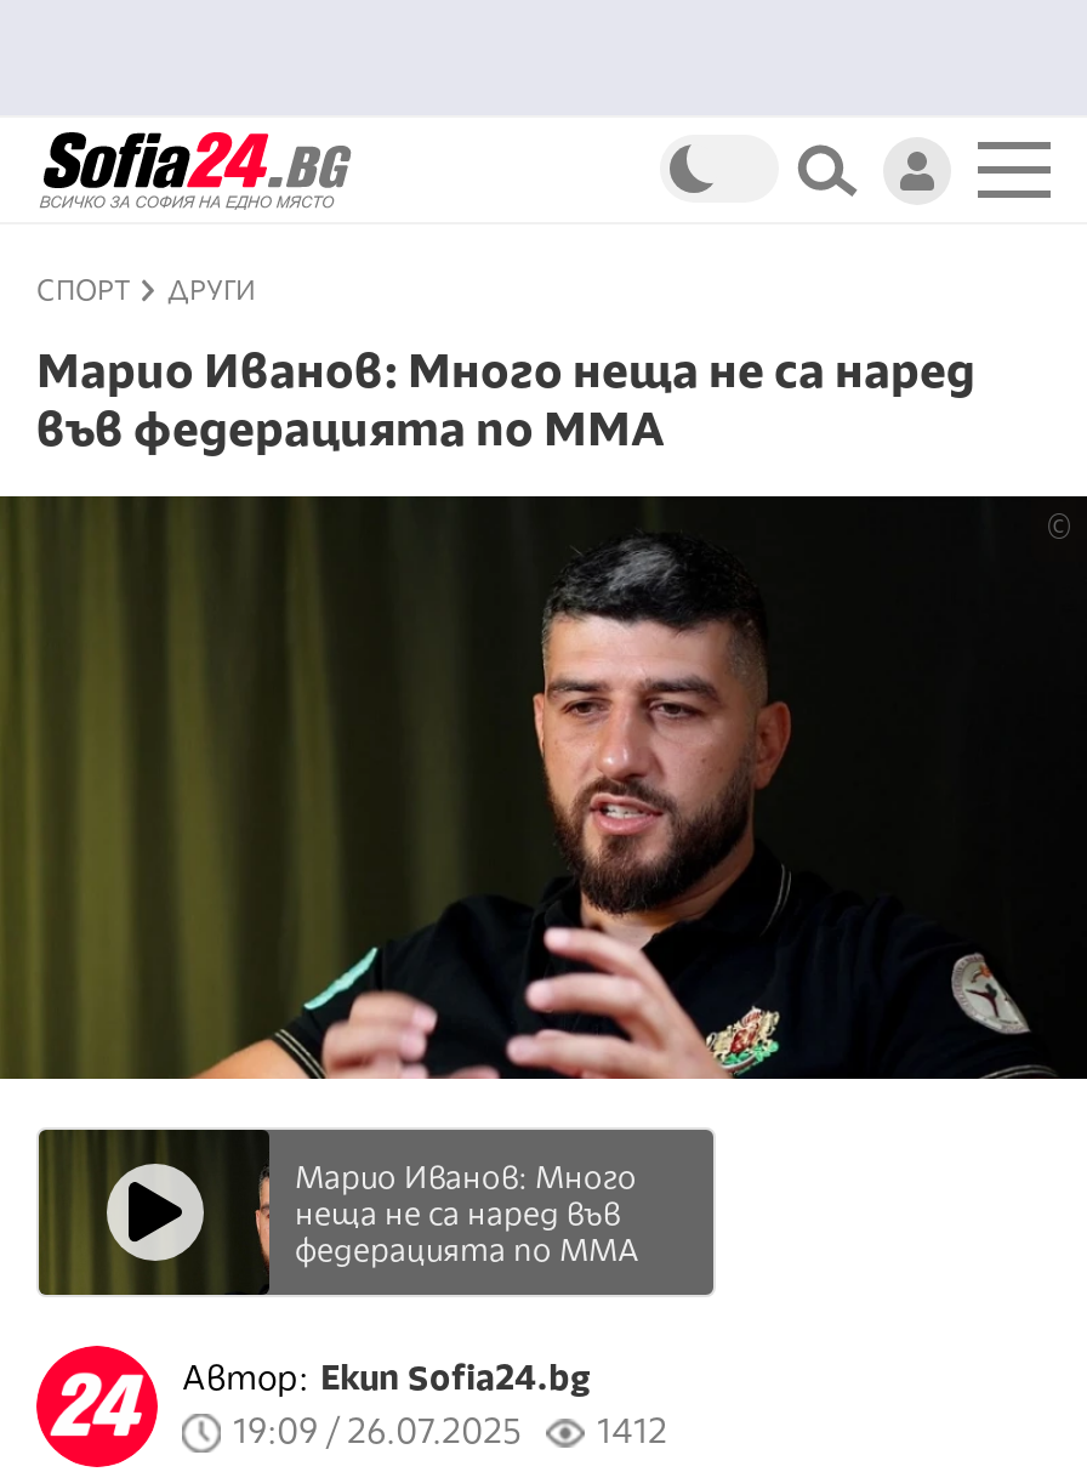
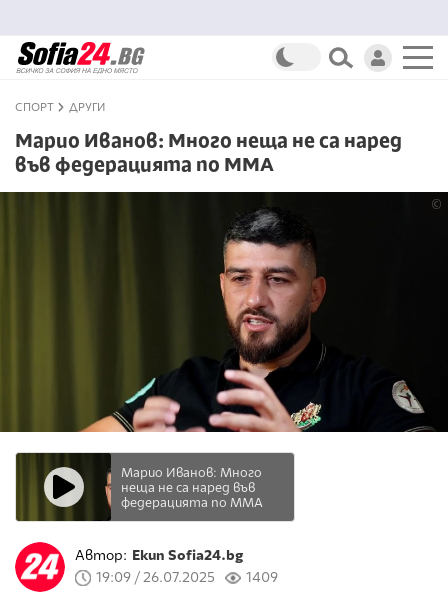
[233,1411,667,1453] 19:09 / 26.07.2025 1412 -> [96,569,278,586] 19:09 / 26.07.2025 1409

